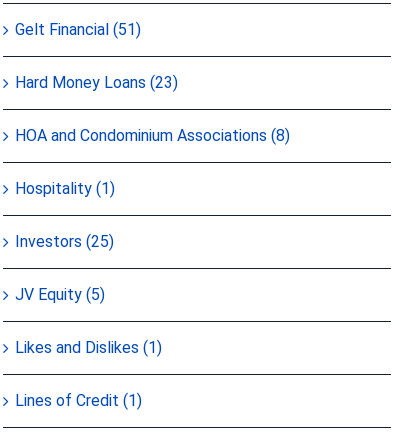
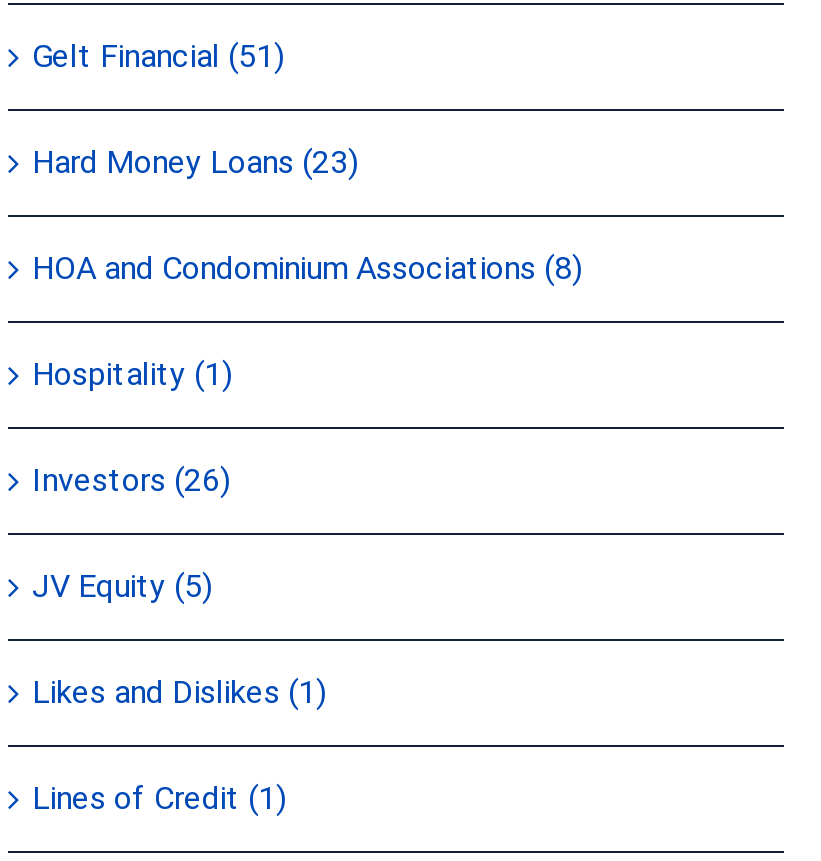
[15,232,114,251] Investors (25) -> [32,461,230,499] Investors (26)

